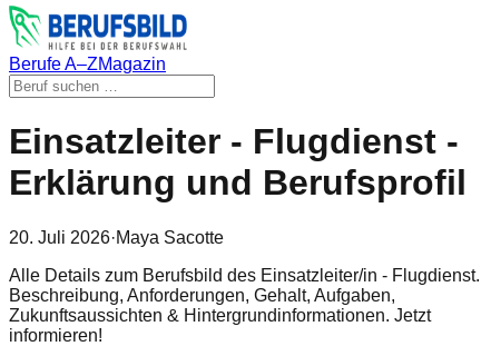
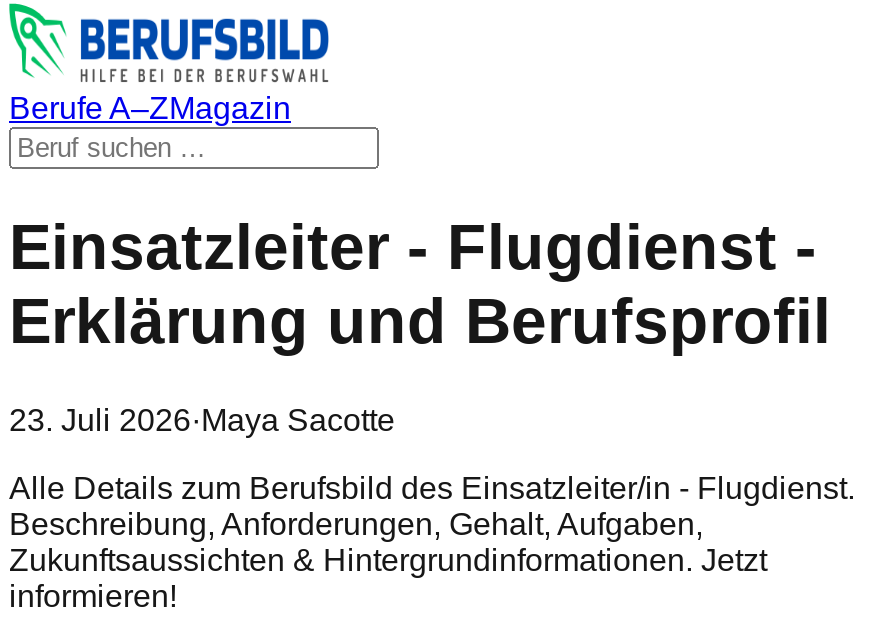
[9,228,224,247] 20. Juli 2026·Maya Sacotte -> [9,403,395,437] 23. Juli 2026·Maya Sacotte

